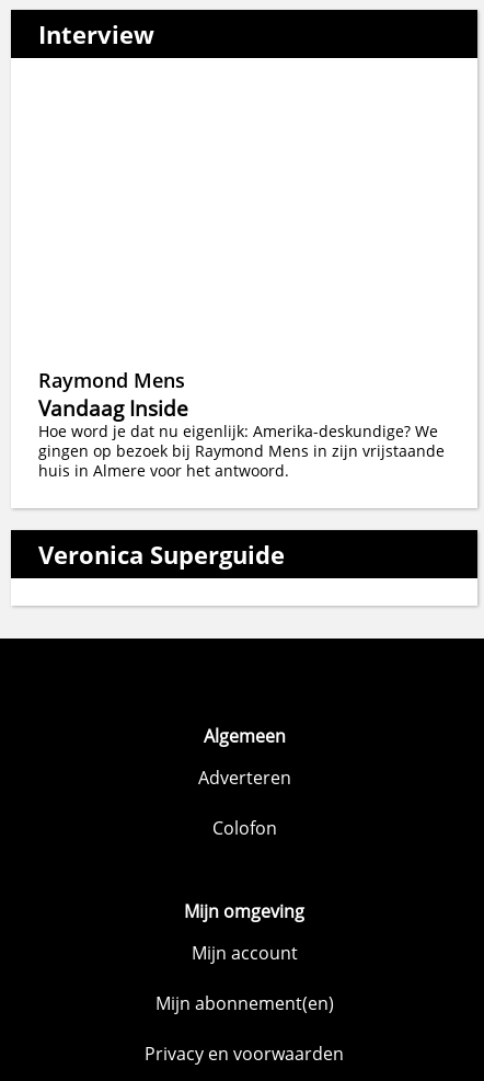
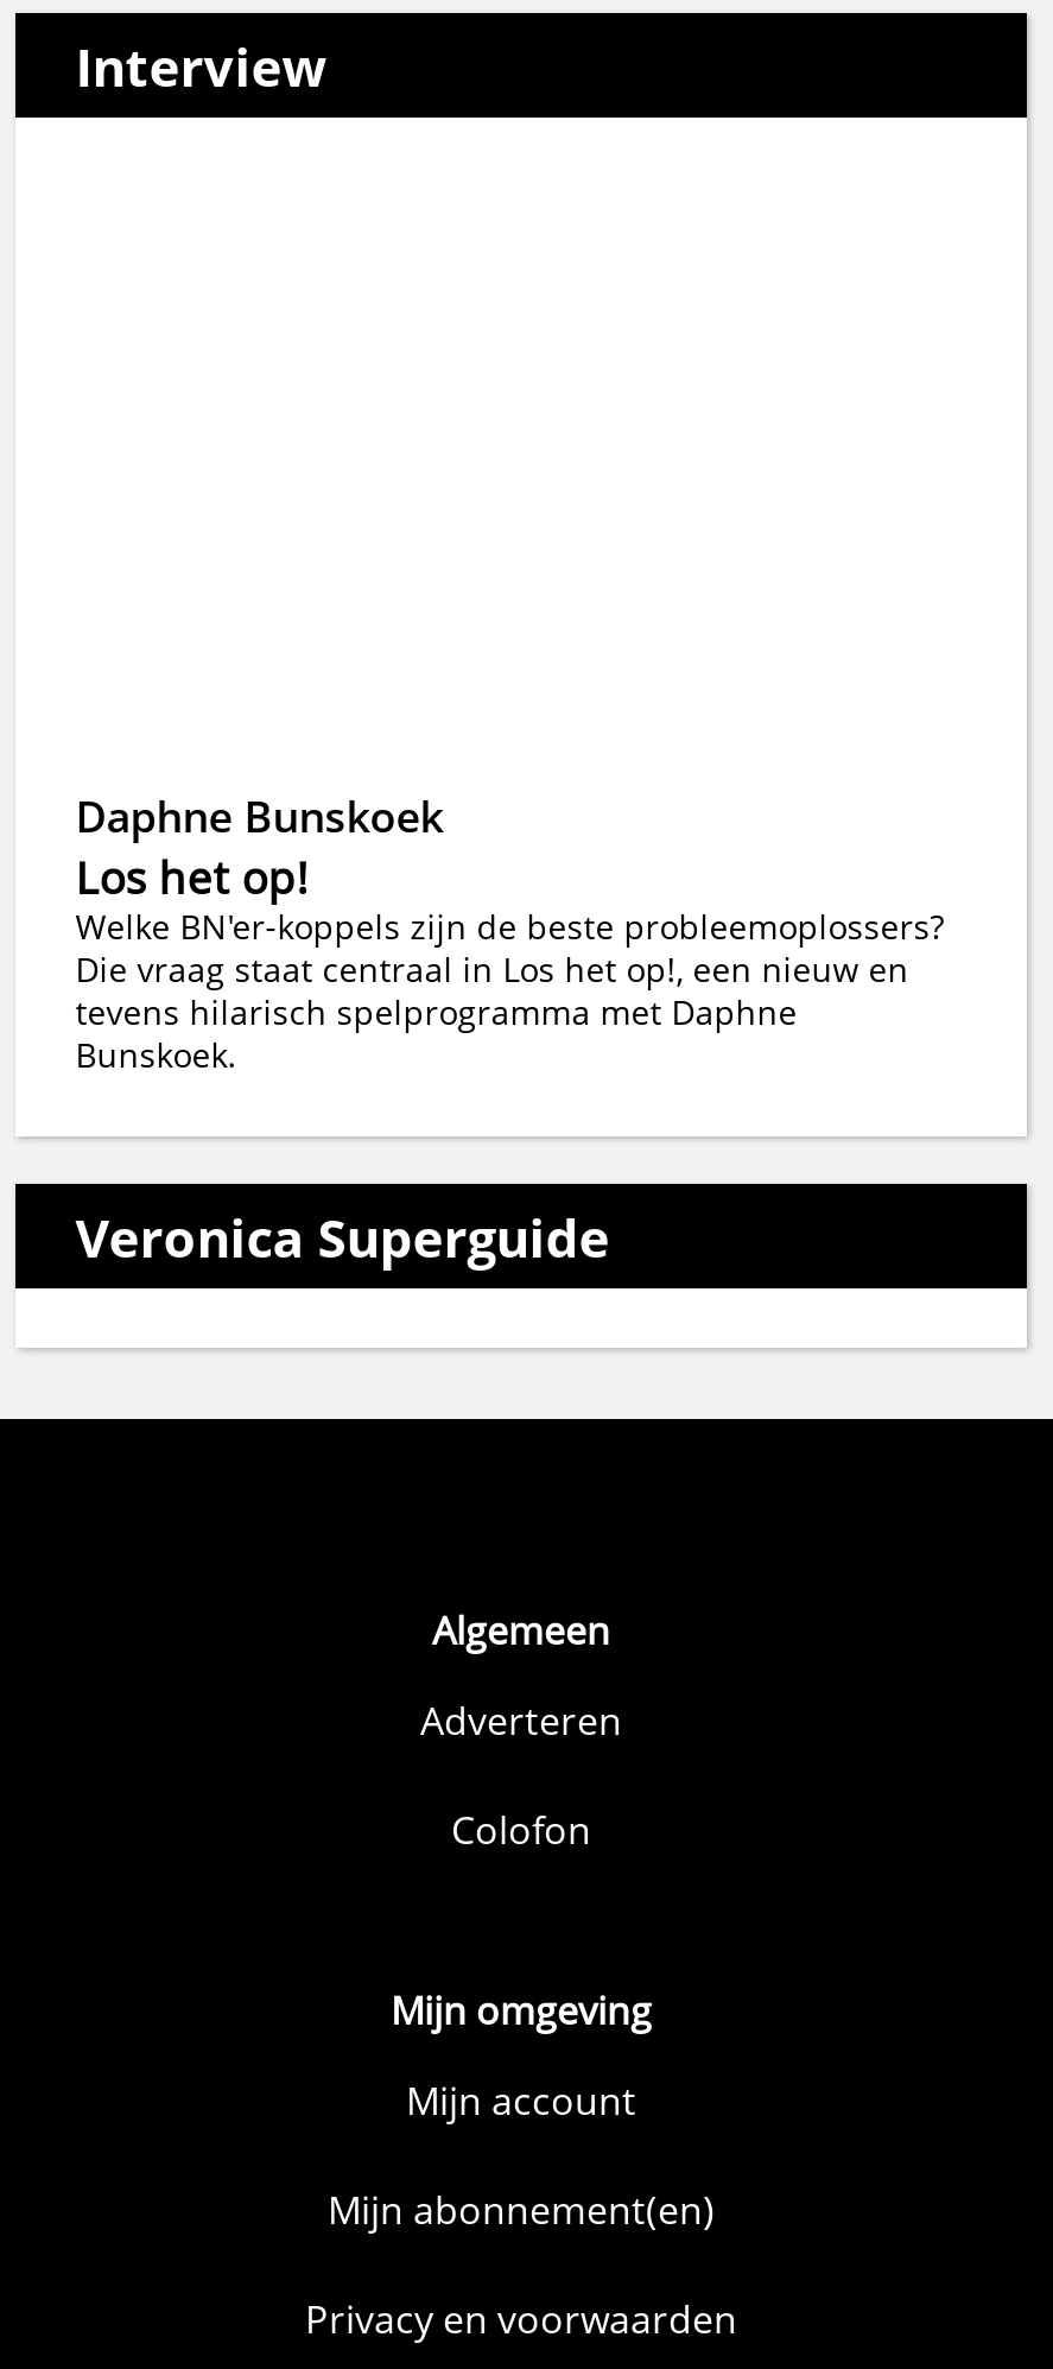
[39,367,445,481] Raymond Mens | Vandaag Inside | Hoe word je dat nu eigenlijk: Amerika-deskundige? We | gingen op bezoek bij Raymond Mens in zijn vrijstaande | huis in Almere voor het antwoord. -> [75,787,944,1077] Daphne Bunskoek | Los het op! | Welke BN'er-koppels zijn de beste probleemoplossers? | Die vraag staat centraal in Los het op!, een nieuw en | tevens hilarisch spelprogramma met Daphne | Bunskoek.

